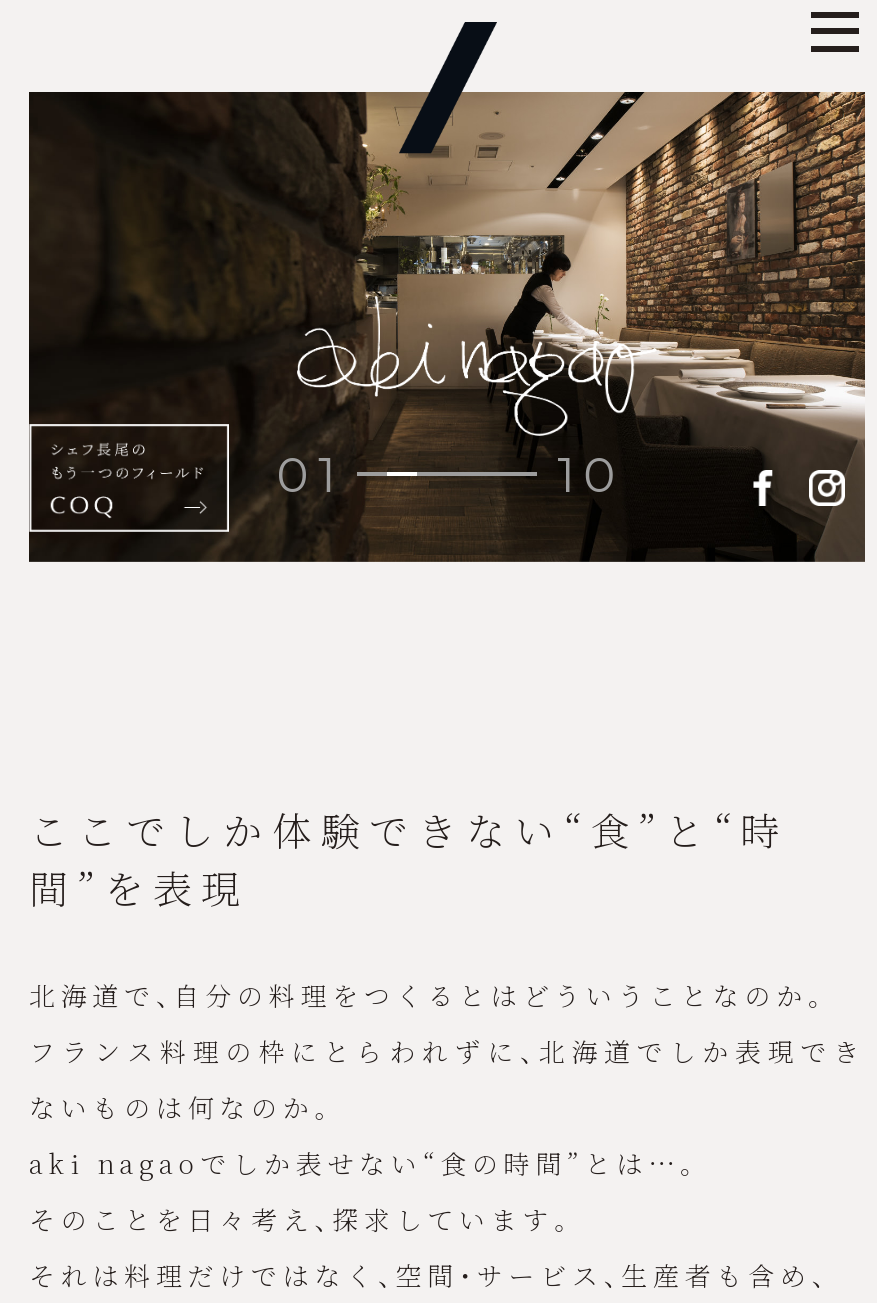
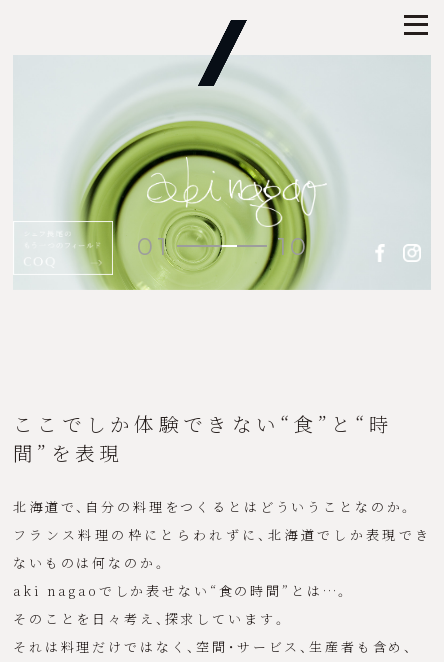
[27,90,867,564] [image] -> [13,54,431,291] [image]

